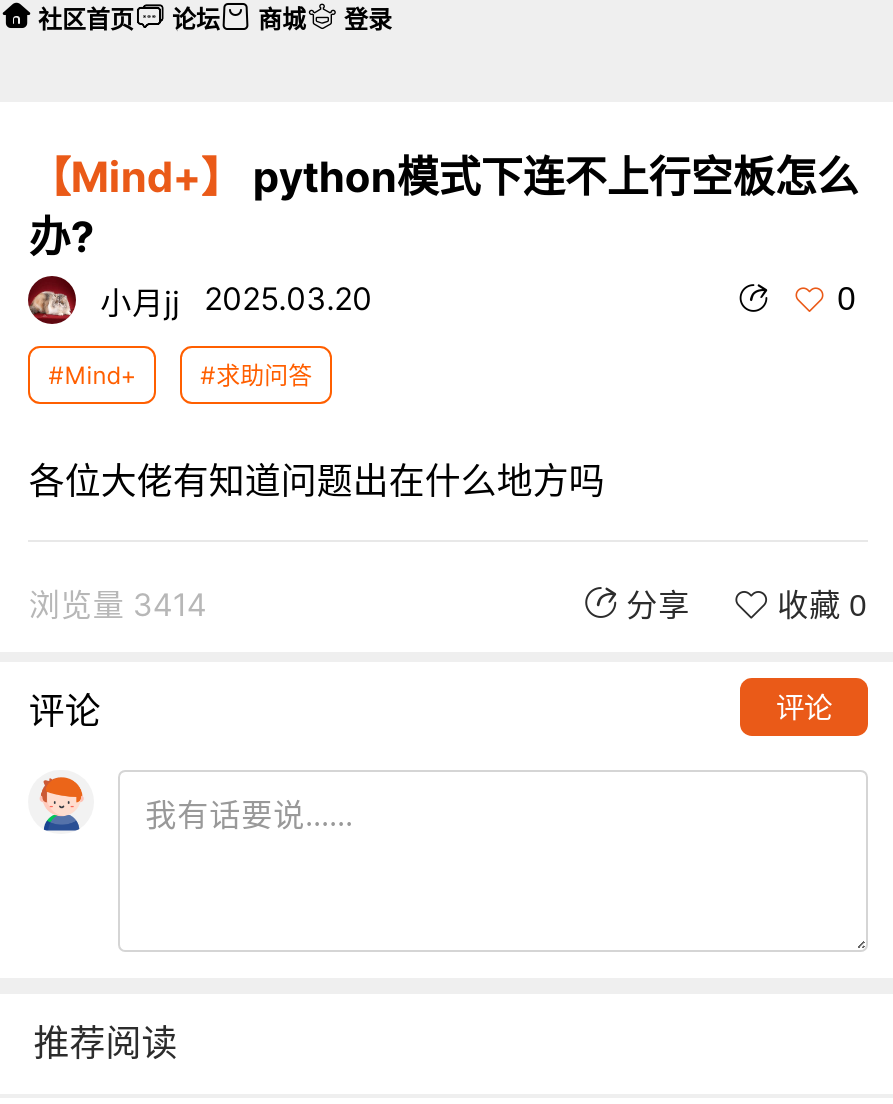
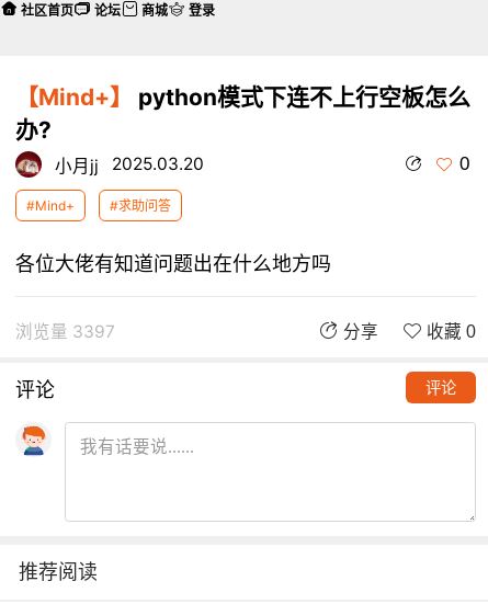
[29,586,207,624] 浏览量 3414 -> [16,321,115,342] 浏览量 3397

